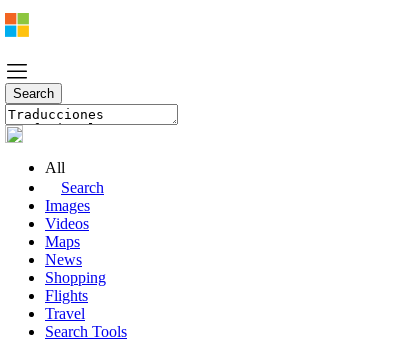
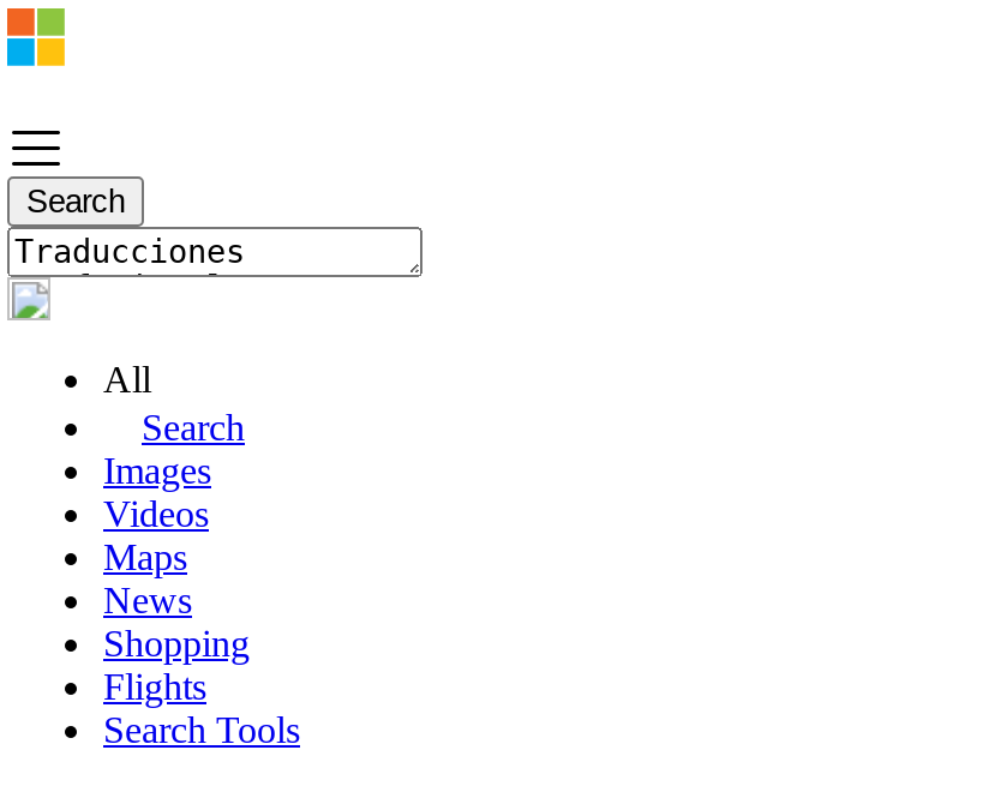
[45,305,85,322] Travel -> none

